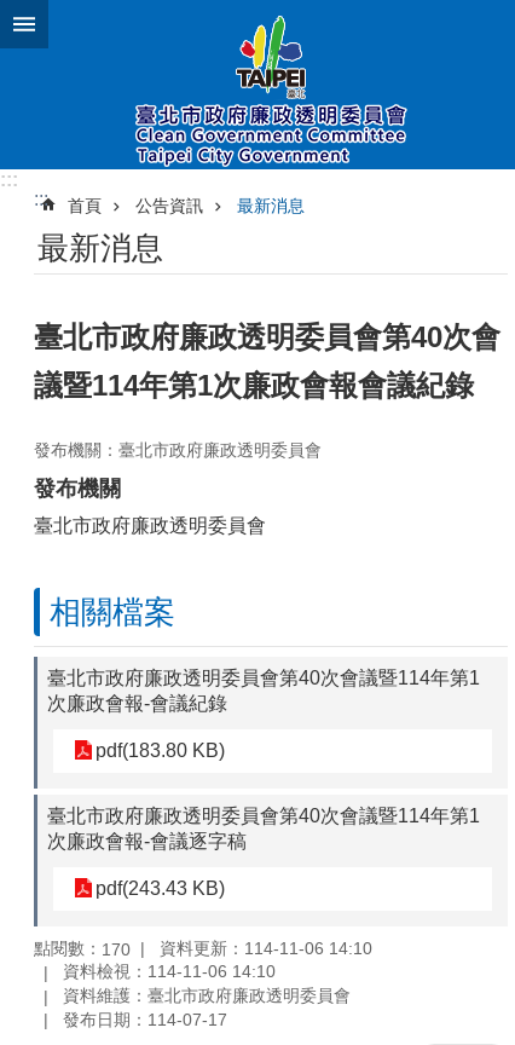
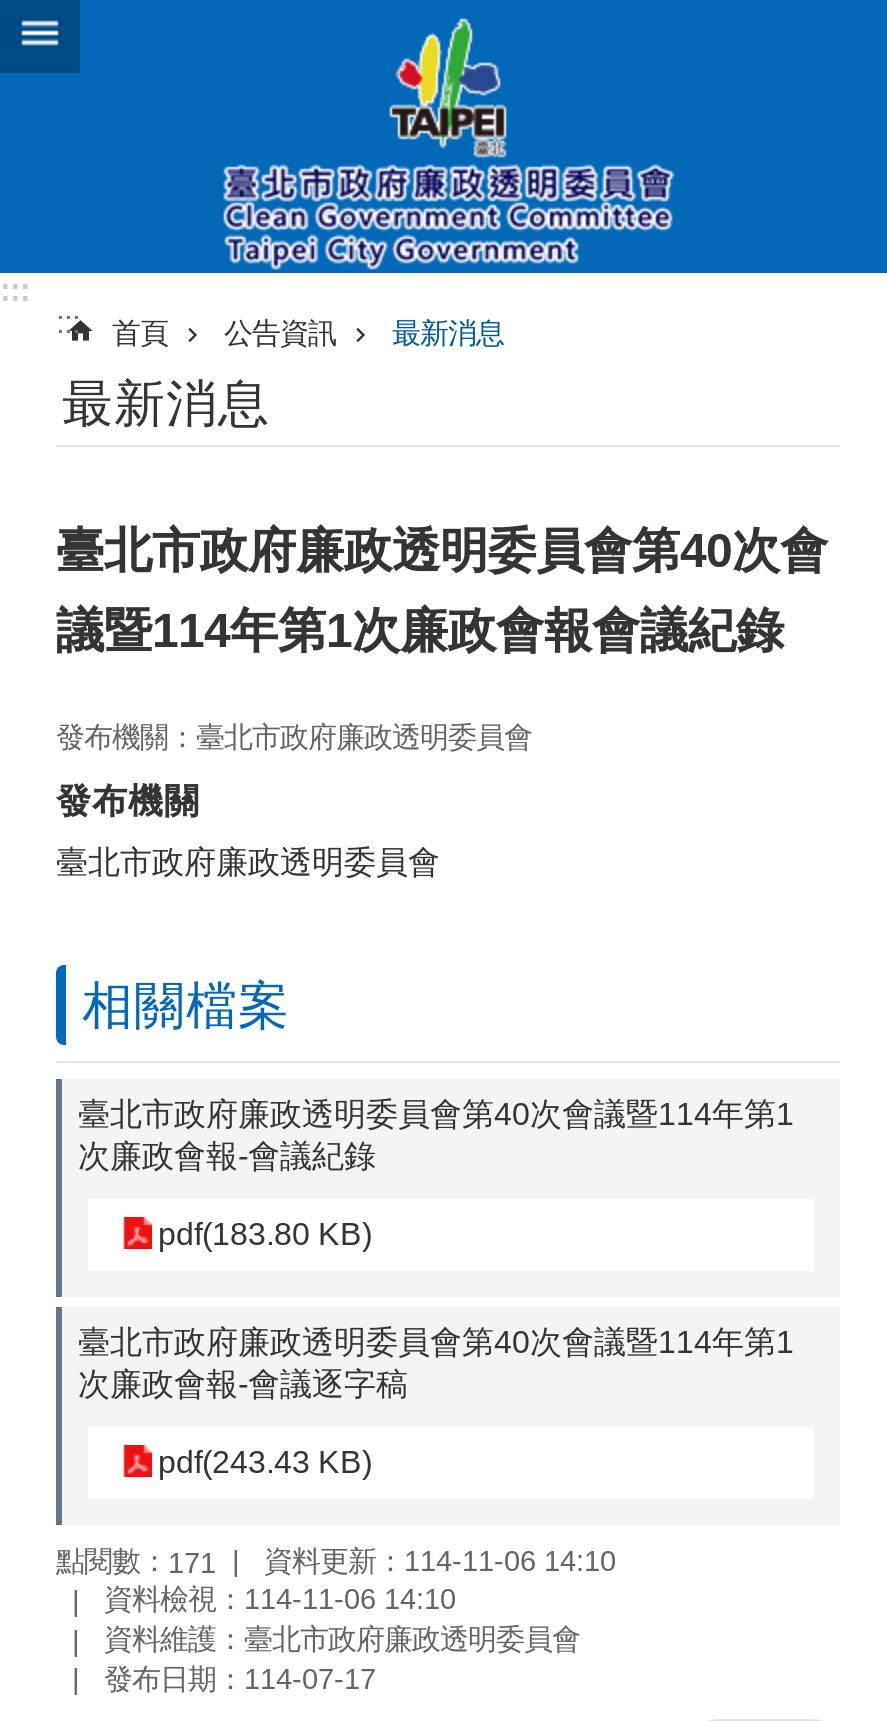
[34,938,372,959] 點閱數：170 資料更新：114-11-06 14:10 -> [56,1544,616,1579] 點閱數：171 資料更新：114-11-06 14:10

